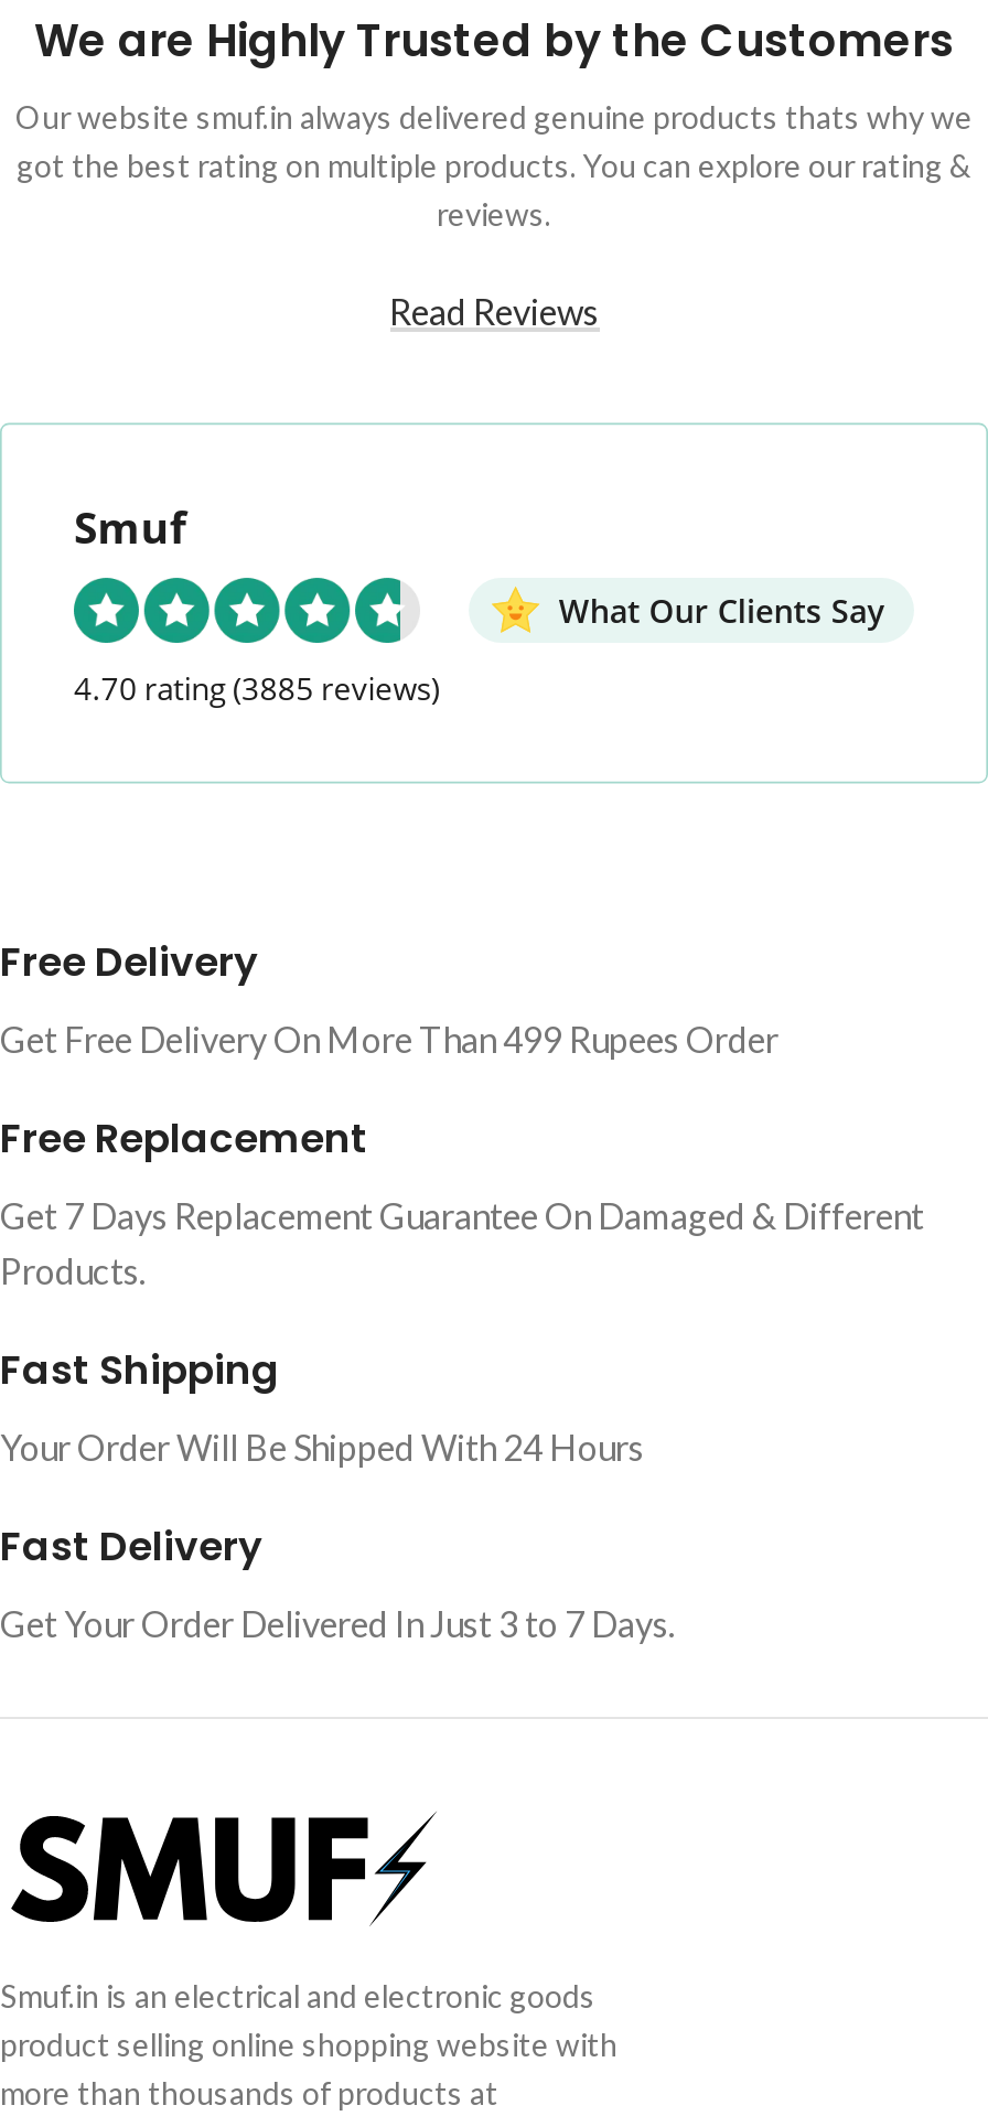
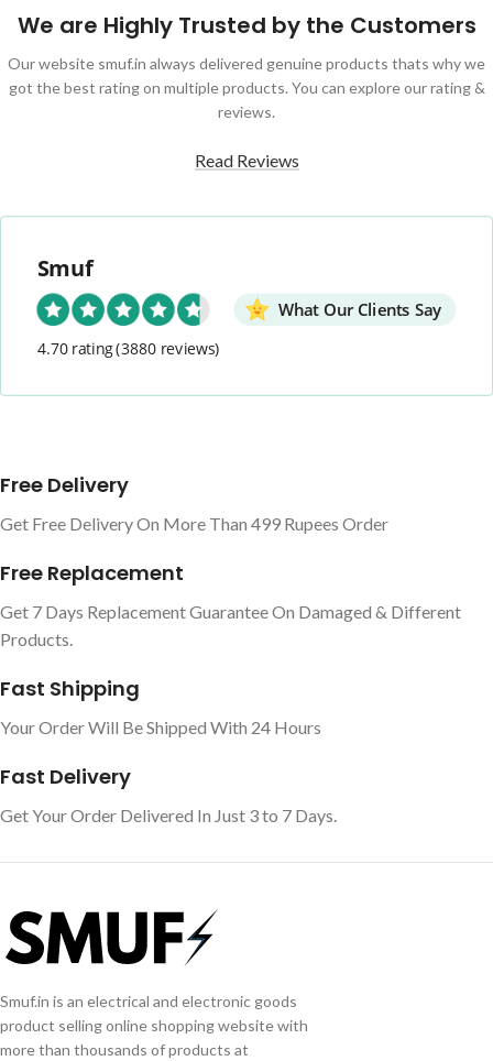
[74,667,440,709] 4.70 rating (3885 reviews) -> [37,338,220,359] 4.70 rating (3880 reviews)

